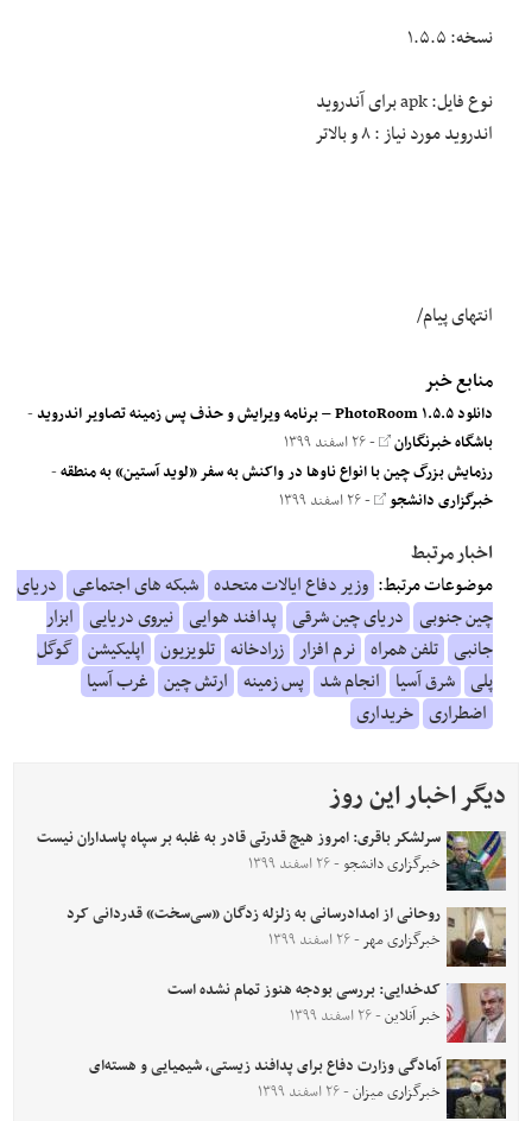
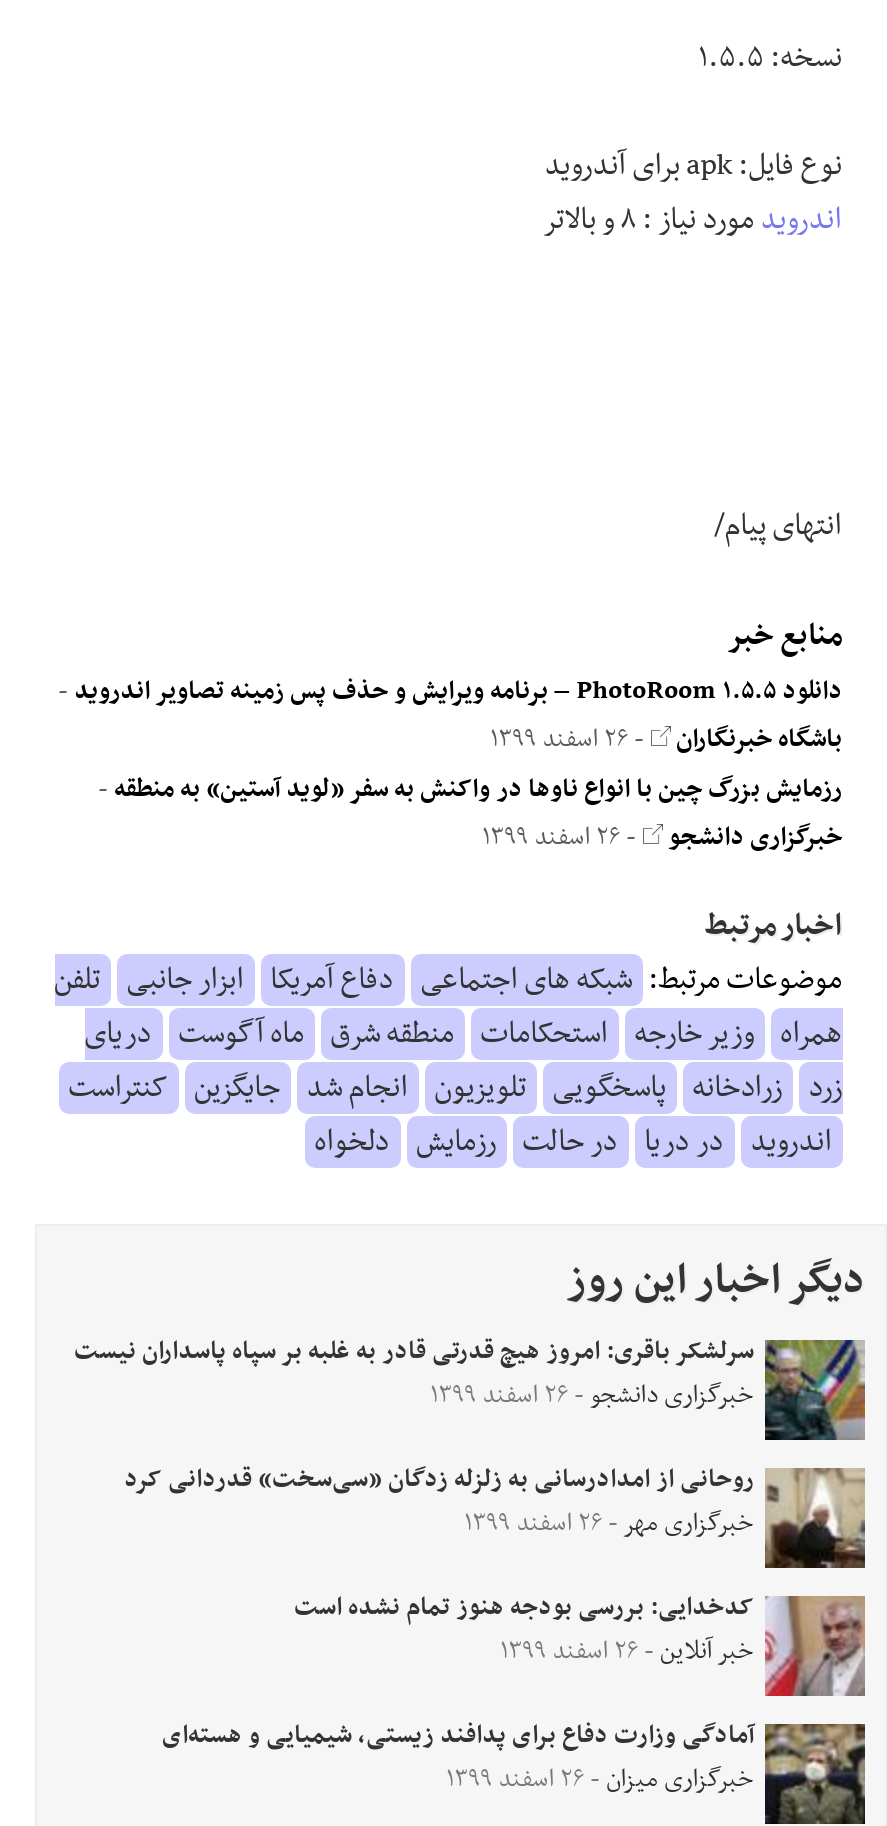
[16,570,492,729] موضوعات مرتبط: وزیر دفاع ایالات متحده شبکه های اجتماعی دریای | چین جنوبی دریای چین شرقی پدافند هوایی نیروی دریایی ابزار | جانبی تلفن همراه نرم افزار زرادخانه تلویزیون اپلیکیشن گوگل | پلی شرق آسیا انجام شد پس زمینه ارتش چین غرب آسیا | اضطراری خریداری -> [54,954,842,1168] موضوعات مرتبط: شبکه های اجتماعی دفاع آمریکا ابزار جانبی تلفن | همراه وزیر خارجه استحکامات منطقه شرق ماه آگوست دریای | زرد زرادخانه پاسخگویی تلویزیون انجام شد جایگزین کنتراست | اندروید در دریا در حالت رزمایش دلخواه

